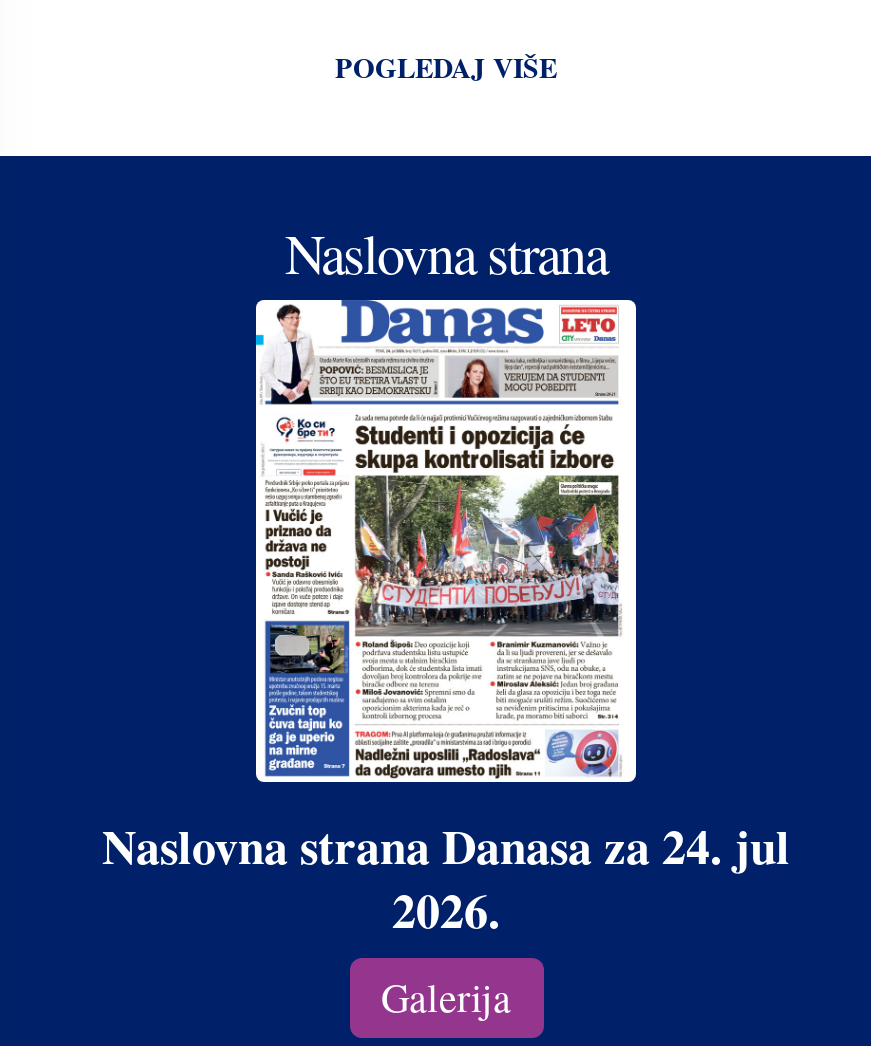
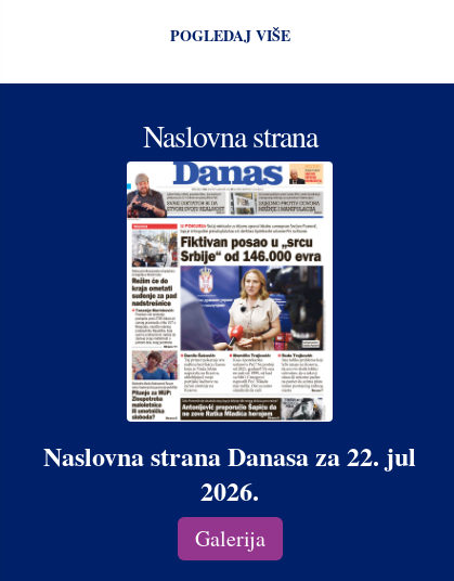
[102,302,790,880] [image] | Naslovna strana Danasa za 24. jul -> [43,163,416,475] [image] | Naslovna strana Danasa za 22. jul

